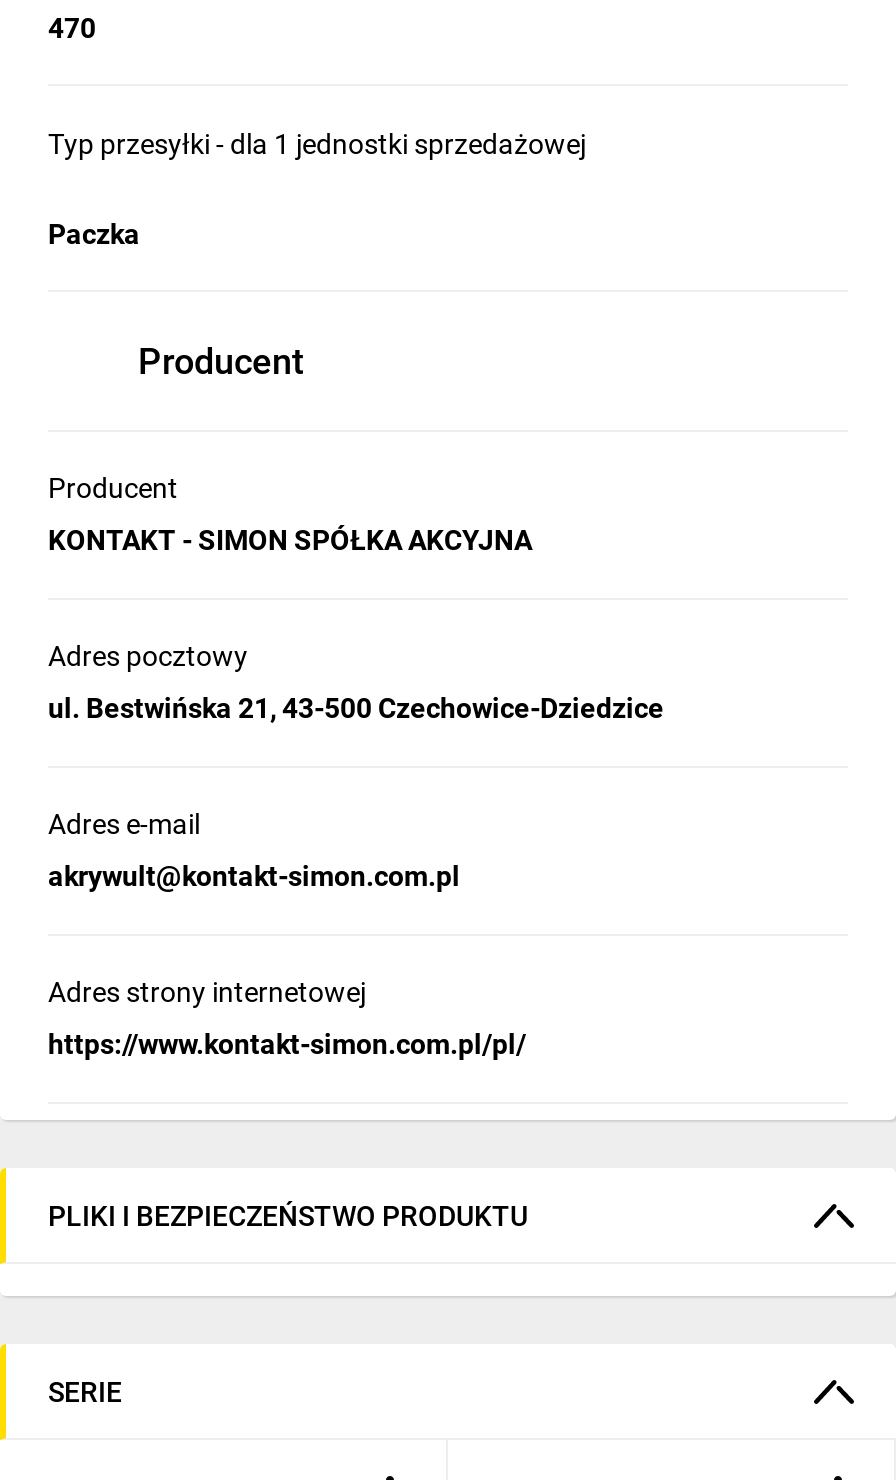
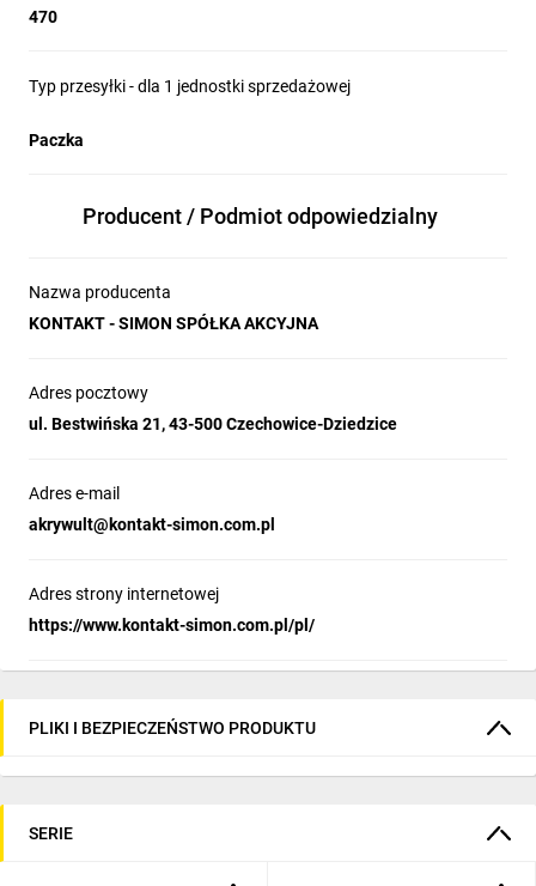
[138,340,304,382] Producent -> [83,204,438,229] Producent / Podmiot odpowiedzialny
[48,472,178,504] Producent -> [29,283,171,302] Nazwa producenta

